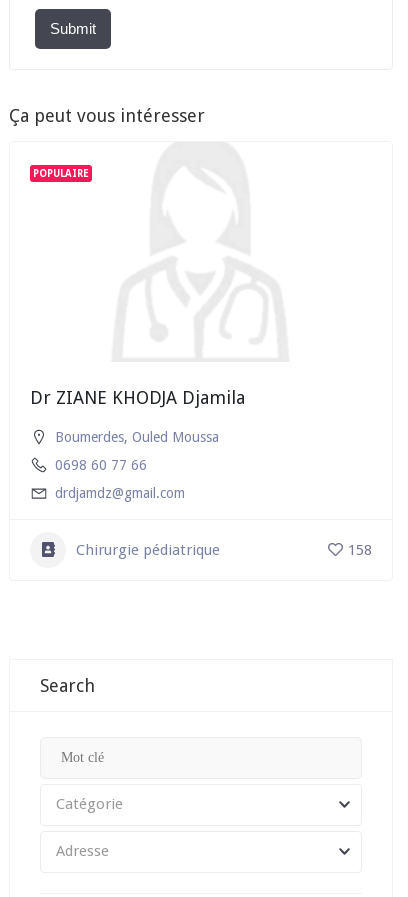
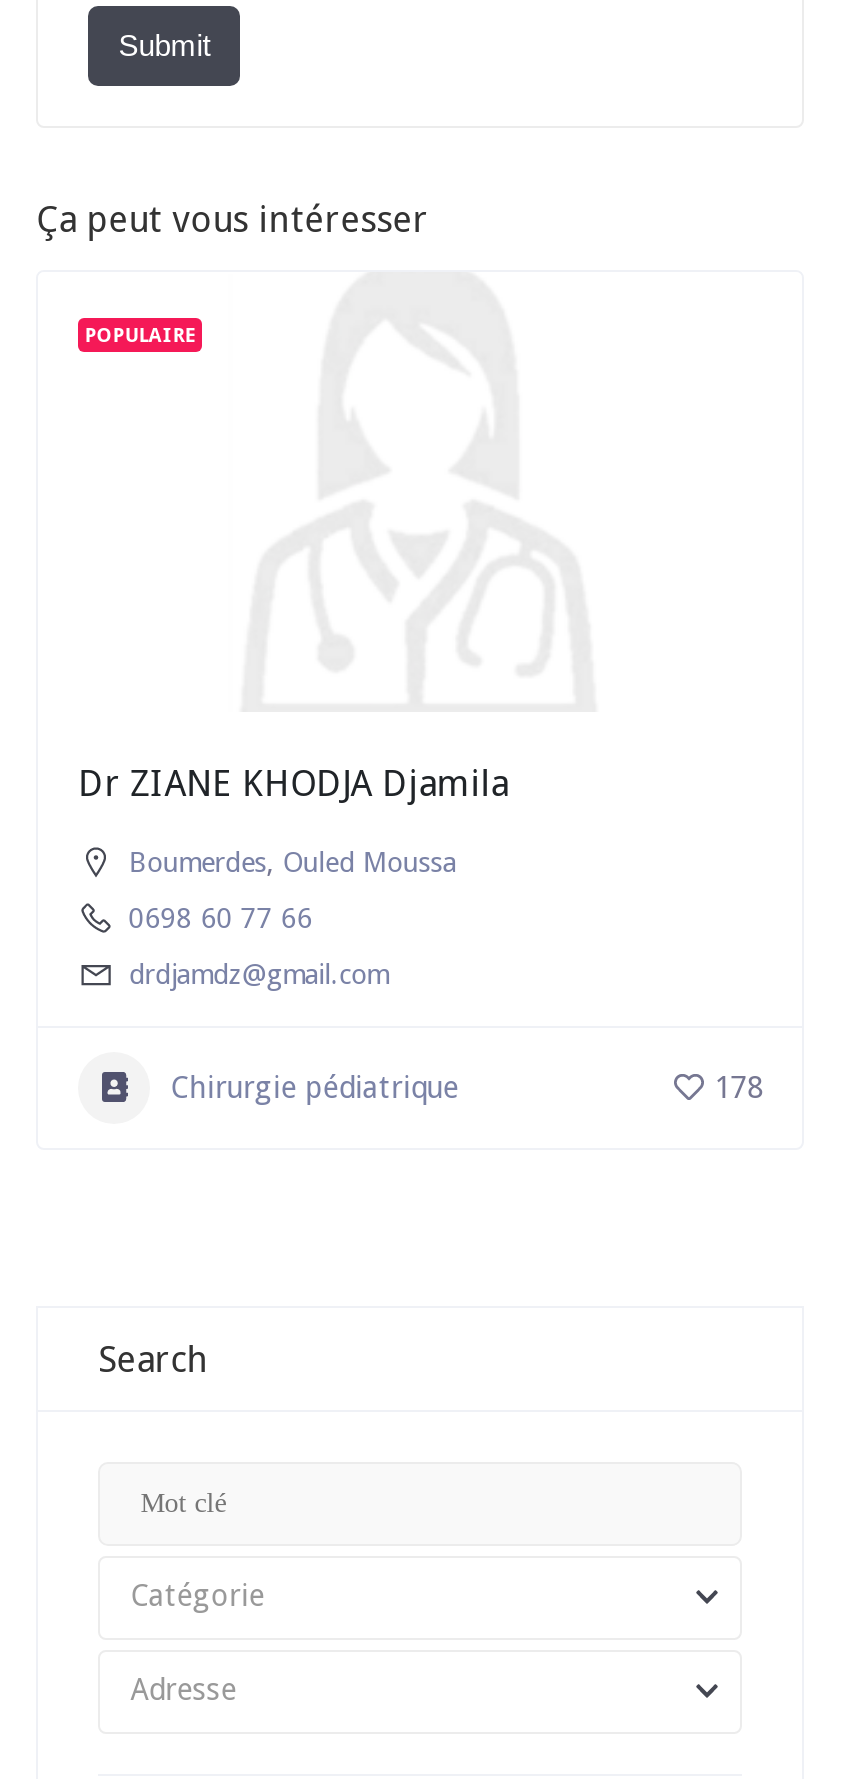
[348,541,372,559] 158 -> [714,1069,762,1105] 178

